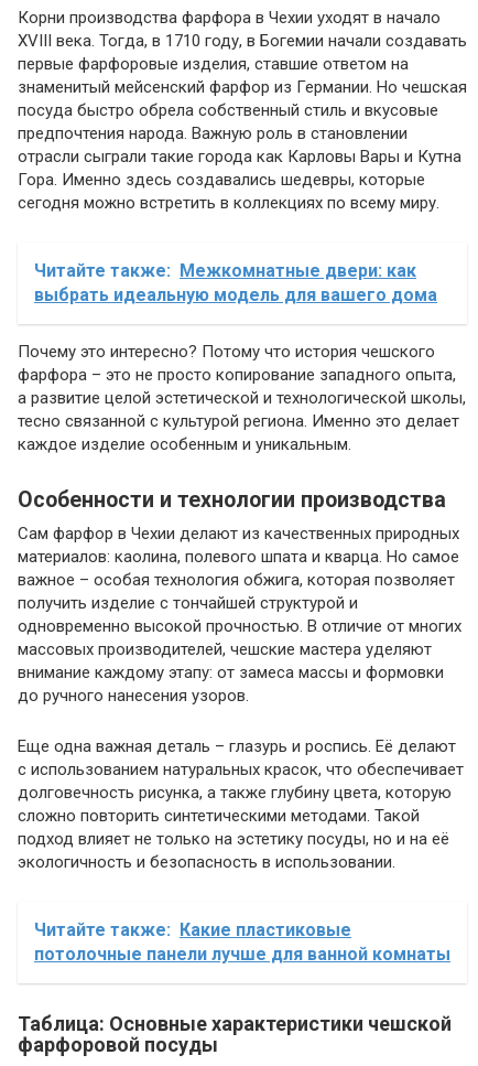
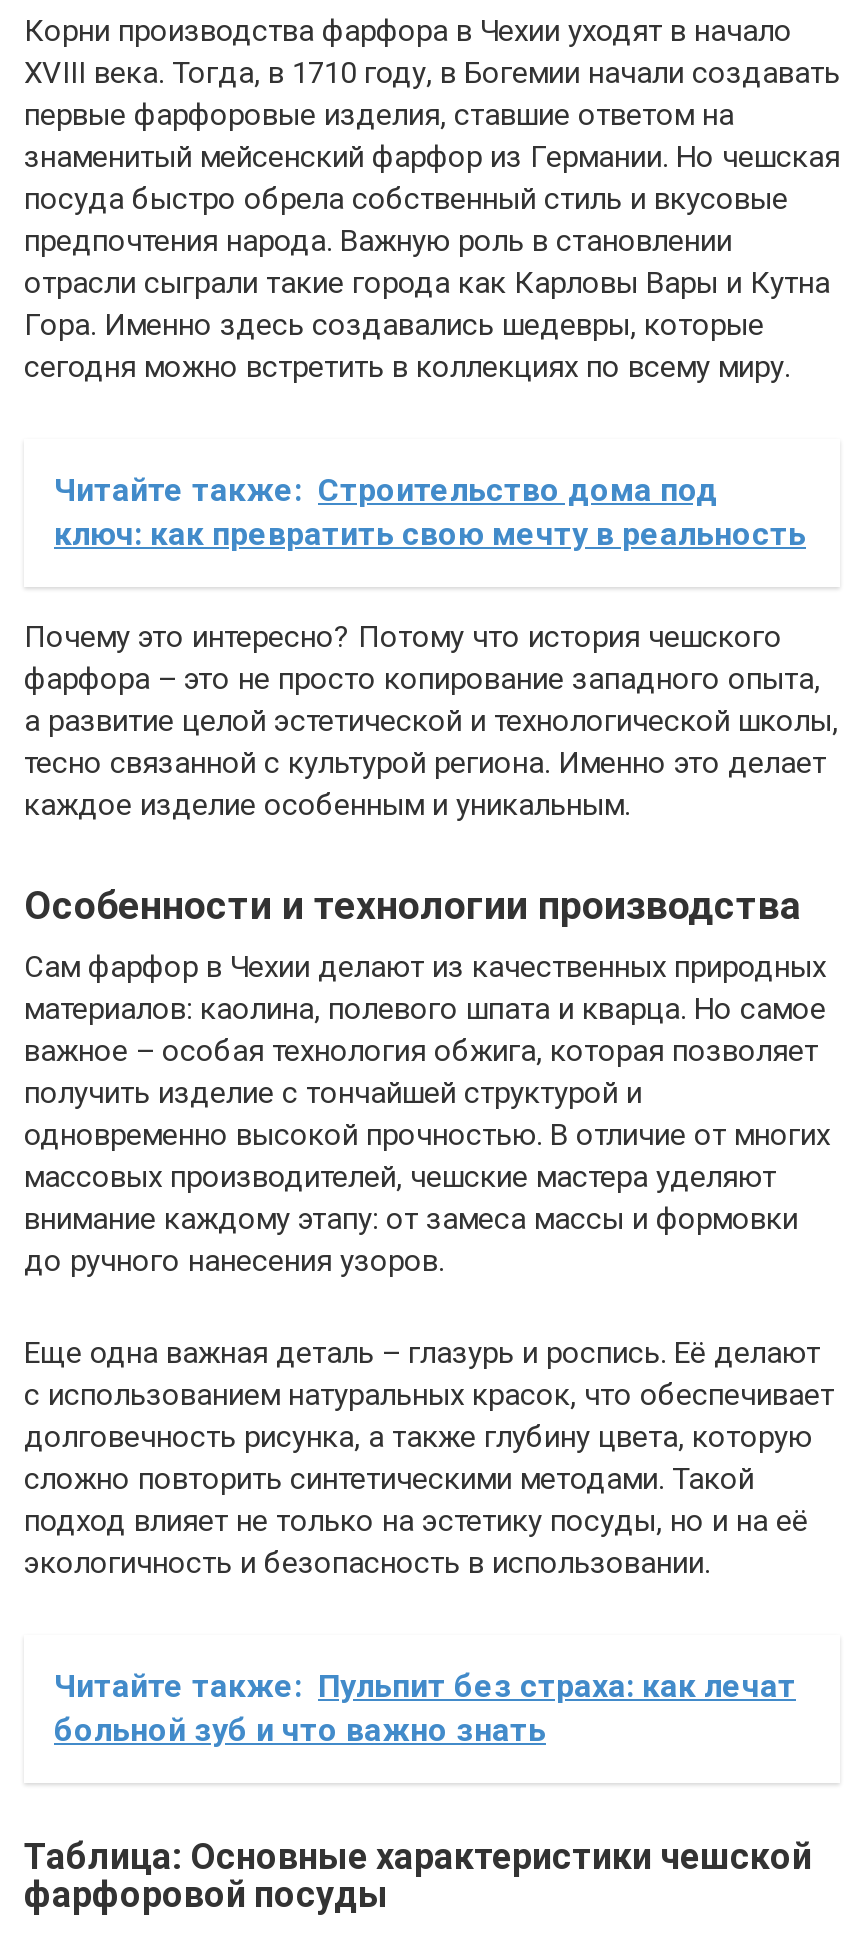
[34,260,437,305] Читайте также: Межкомнатные двери: как | выбрать идеальную модель для вашего дома -> [54,471,806,553] Читайте также: Строительство дома под | ключ: как превратить свою мечту в реальность
[34,919,450,964] Читайте также: Какие пластиковые | потолочные панели лучше для ванной комнаты -> [54,1667,796,1749] Читайте также: Пульпит без страха: как лечат | больной зуб и что важно знать

